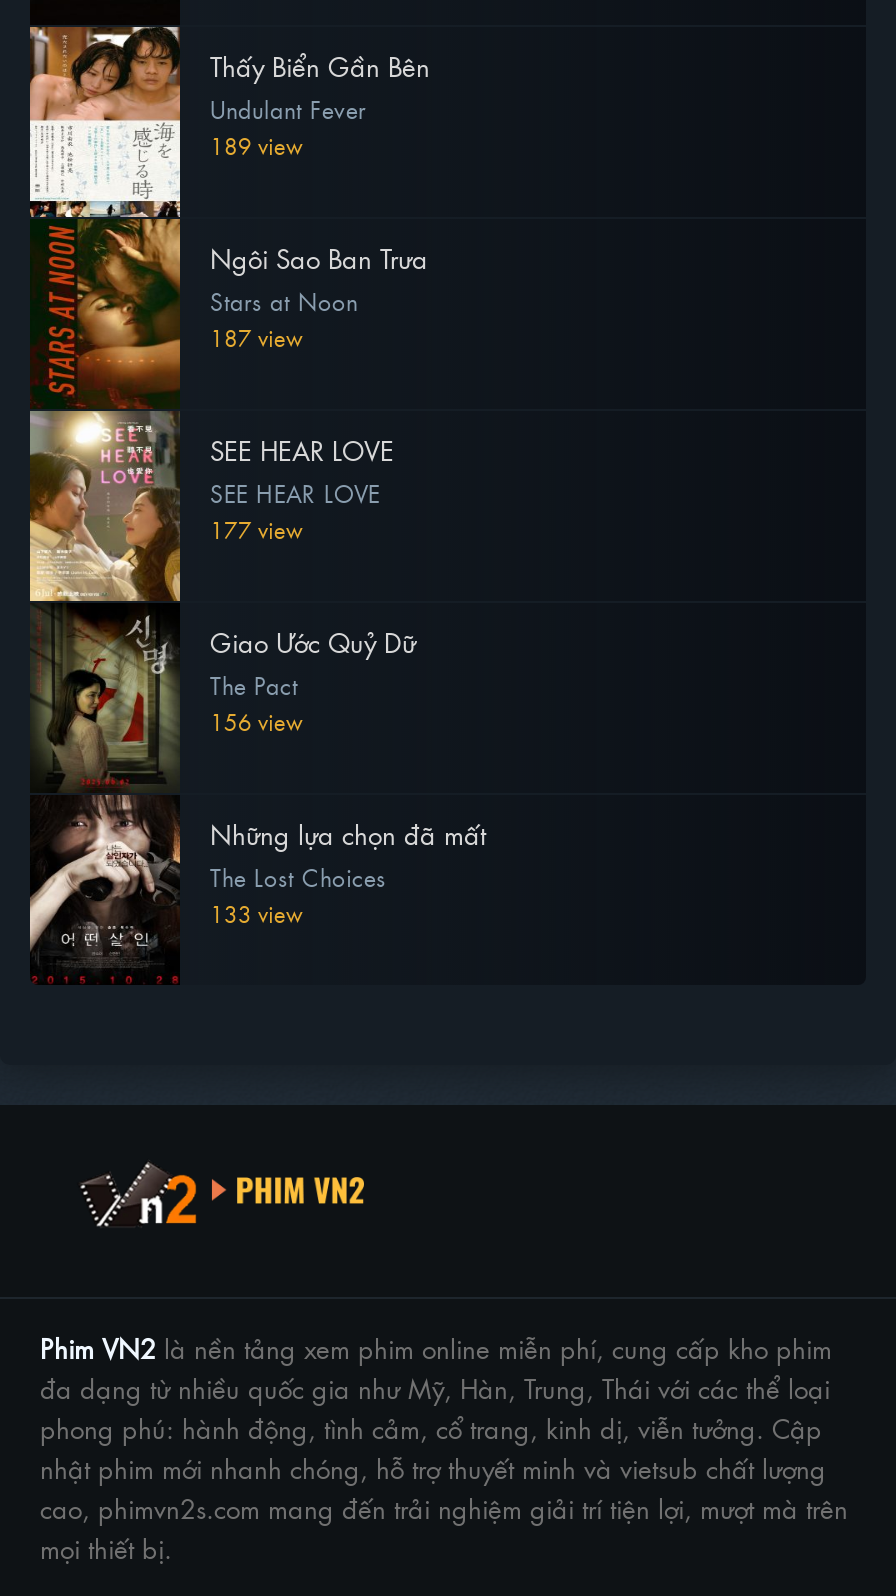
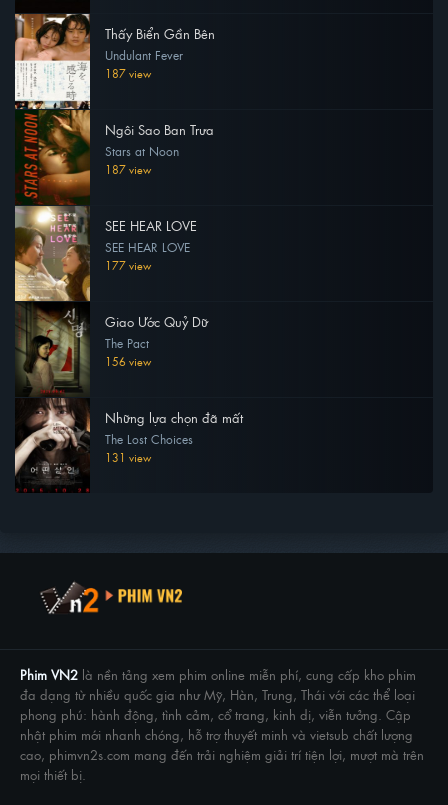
[210,129,302,161] 189 view -> [105,65,151,81] 187 view
[210,897,302,929] 133 view -> [105,449,151,465] 131 view

